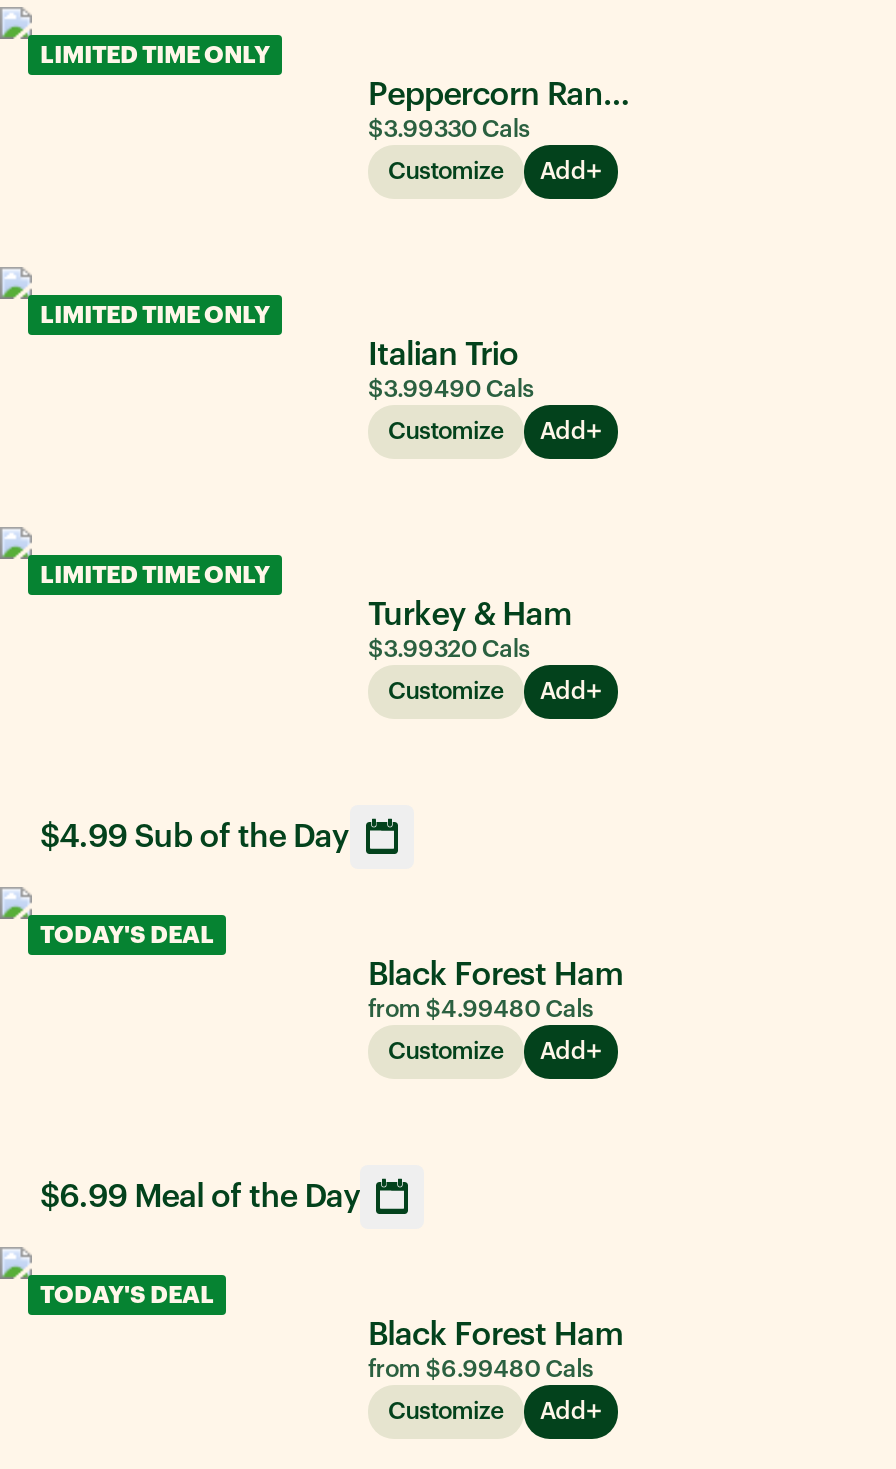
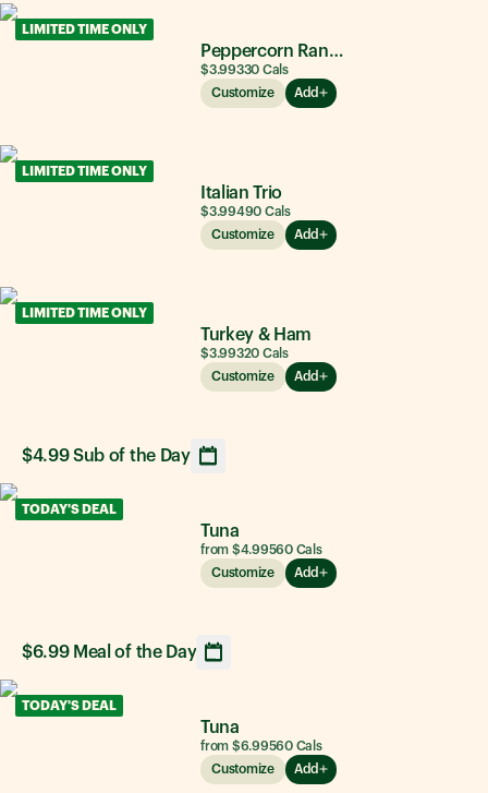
[368,958,624,1020] Black Forest Ham | from $4.99480 Cals -> [200,522,322,556] Tuna | from $4.99560 Cals
[368,1318,624,1380] Black Forest Ham | from $6.99480 Cals -> [200,718,322,752] Tuna | from $6.99560 Cals

